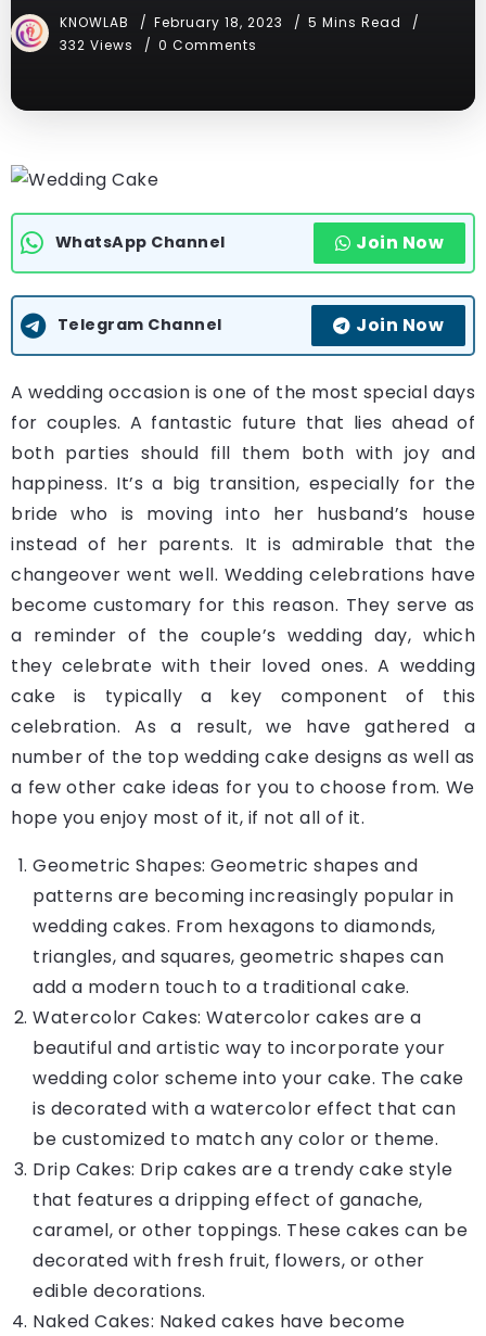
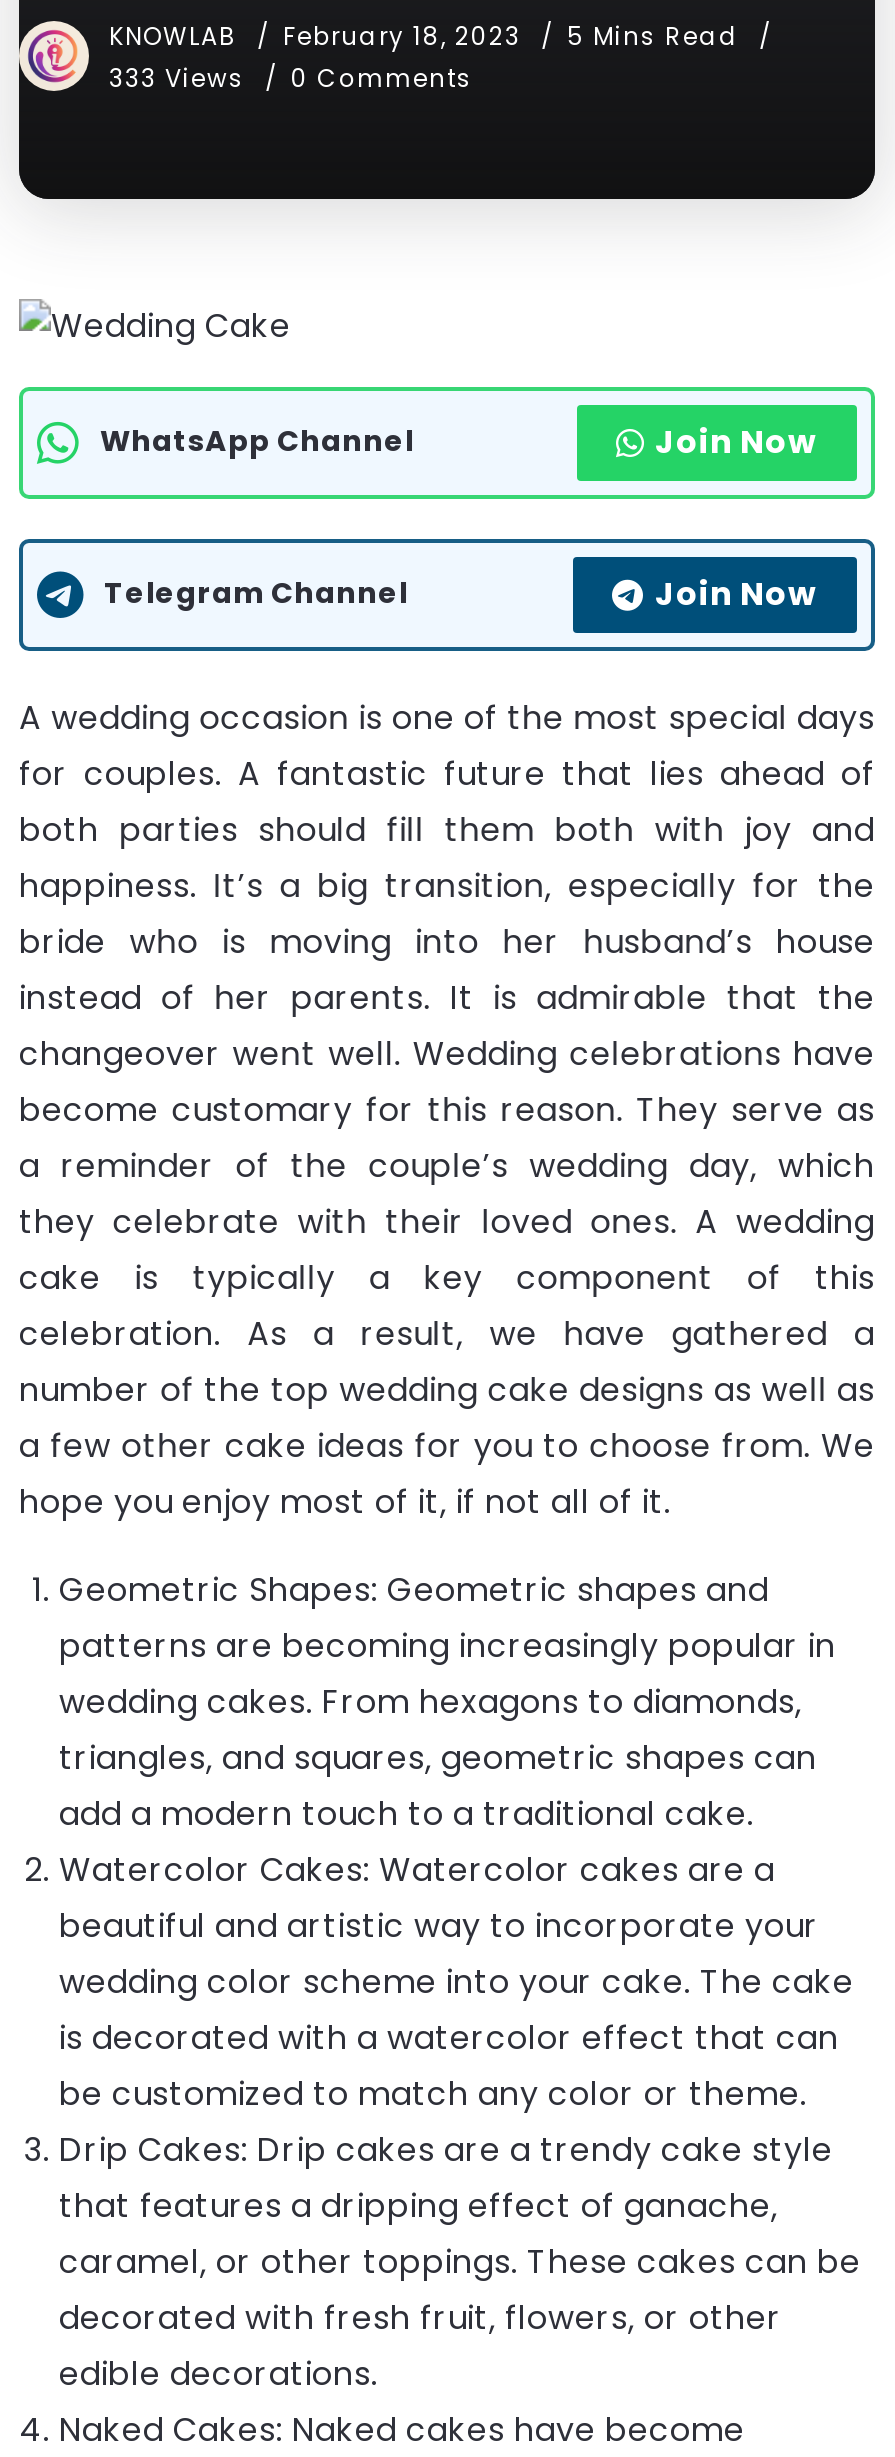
[60,35,257,54] 332 Views 0 Comments -> [109,60,473,94] 333 Views 0 Comments

